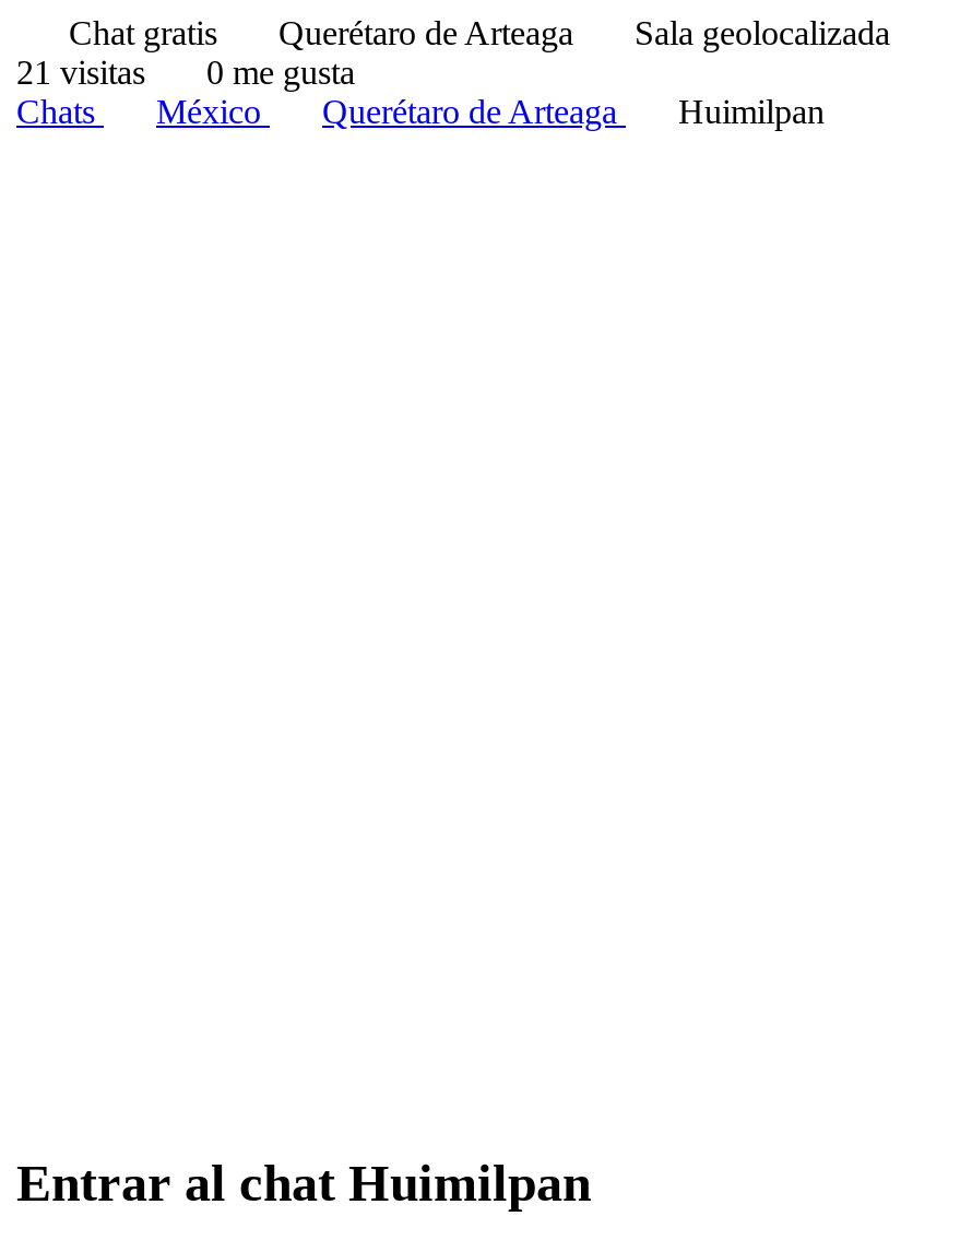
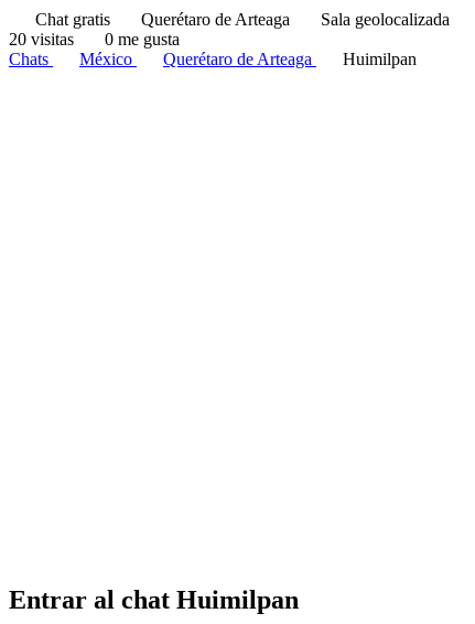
[16,53,355,90] 21 visitas 0 me gusta -> [9,30,180,48] 20 visitas 0 me gusta

